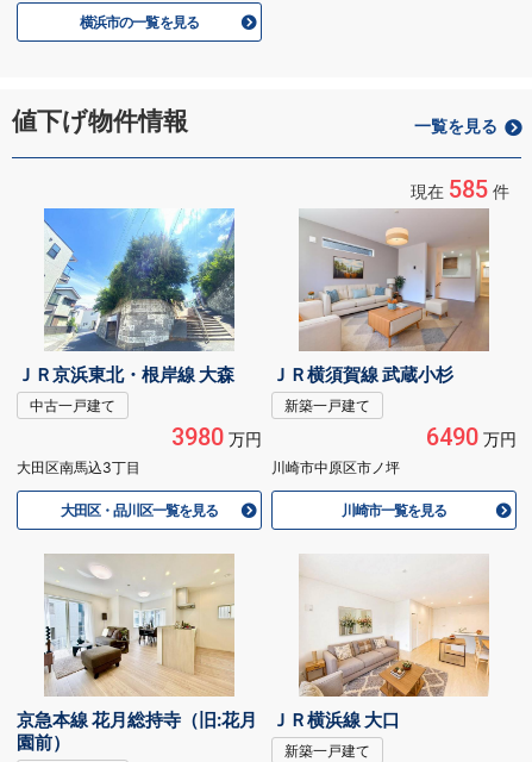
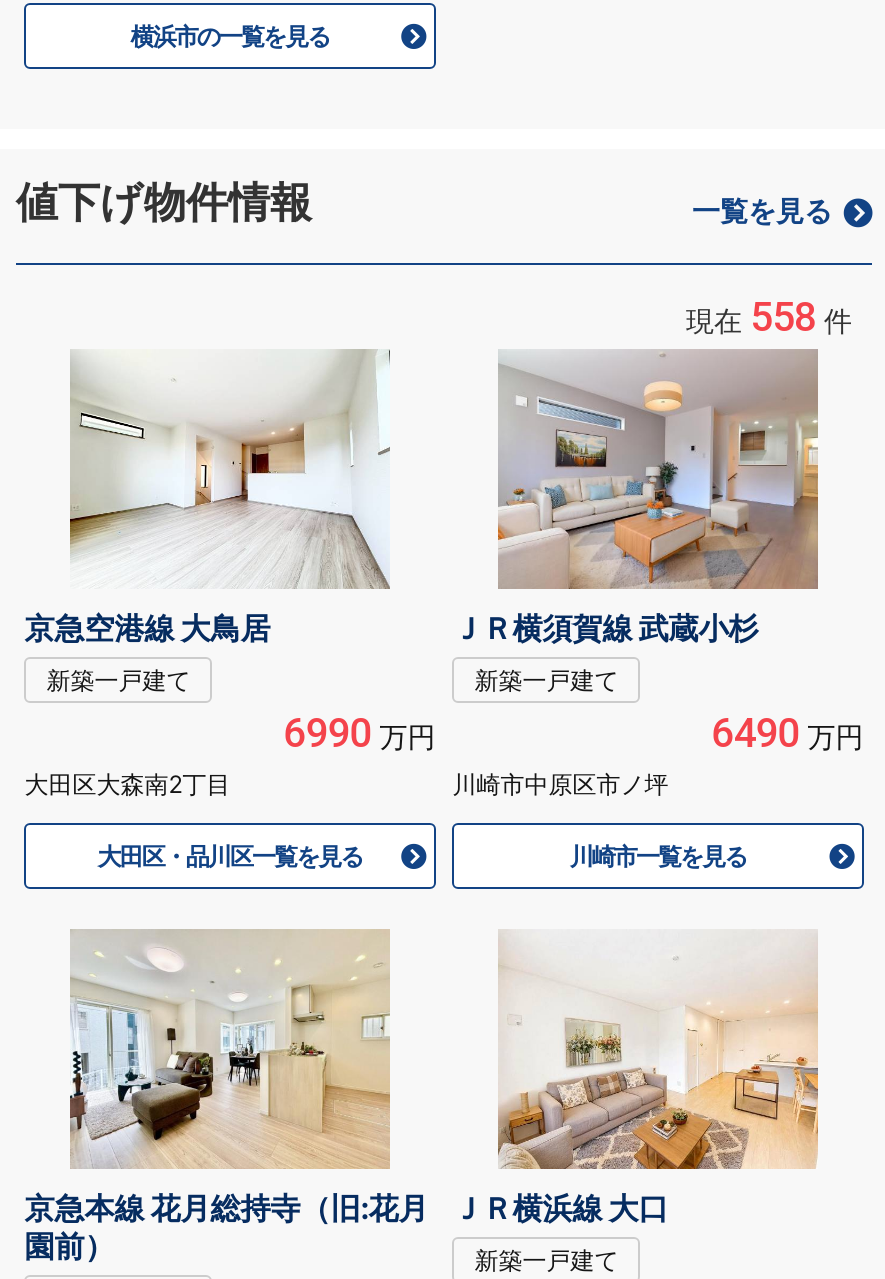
[411,175,509,204] 現在585件 -> [686,293,852,341] 現在558件
[17,207,236,386] [image] | ＪＲ京浜東北・根岸線 大森 -> [25,349,392,647] [image] | 京急空港線 大鳥居
[17,397,261,476] 中古一戸建て | 3980万円 | 大田区南馬込3丁目 -> [25,665,435,799] 新築一戸建て | 6990万円 | 大田区大森南2丁目

